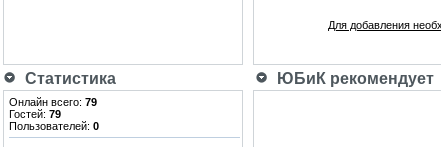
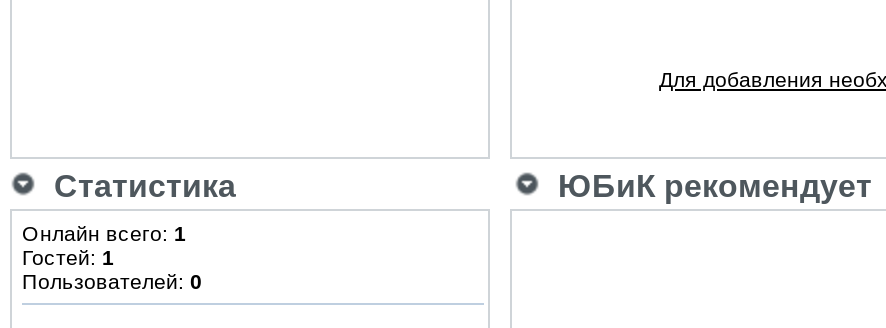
[9,96,97,108] Онлайн всего: 79 -> [22,221,186,245] Онлайн всего: 1
[9,108,61,120] Гостей: 79 -> [22,245,114,269] Гостей: 1

